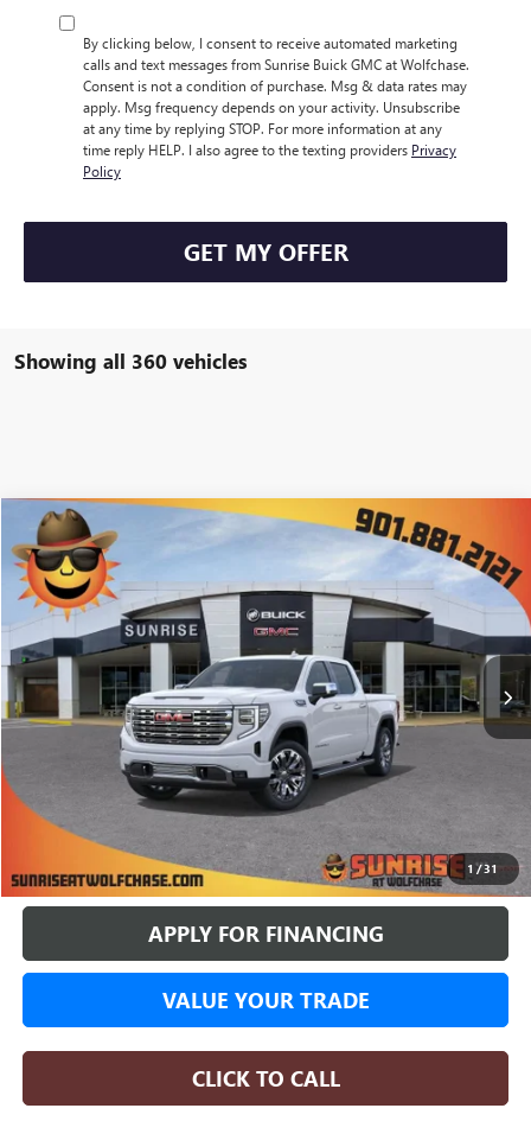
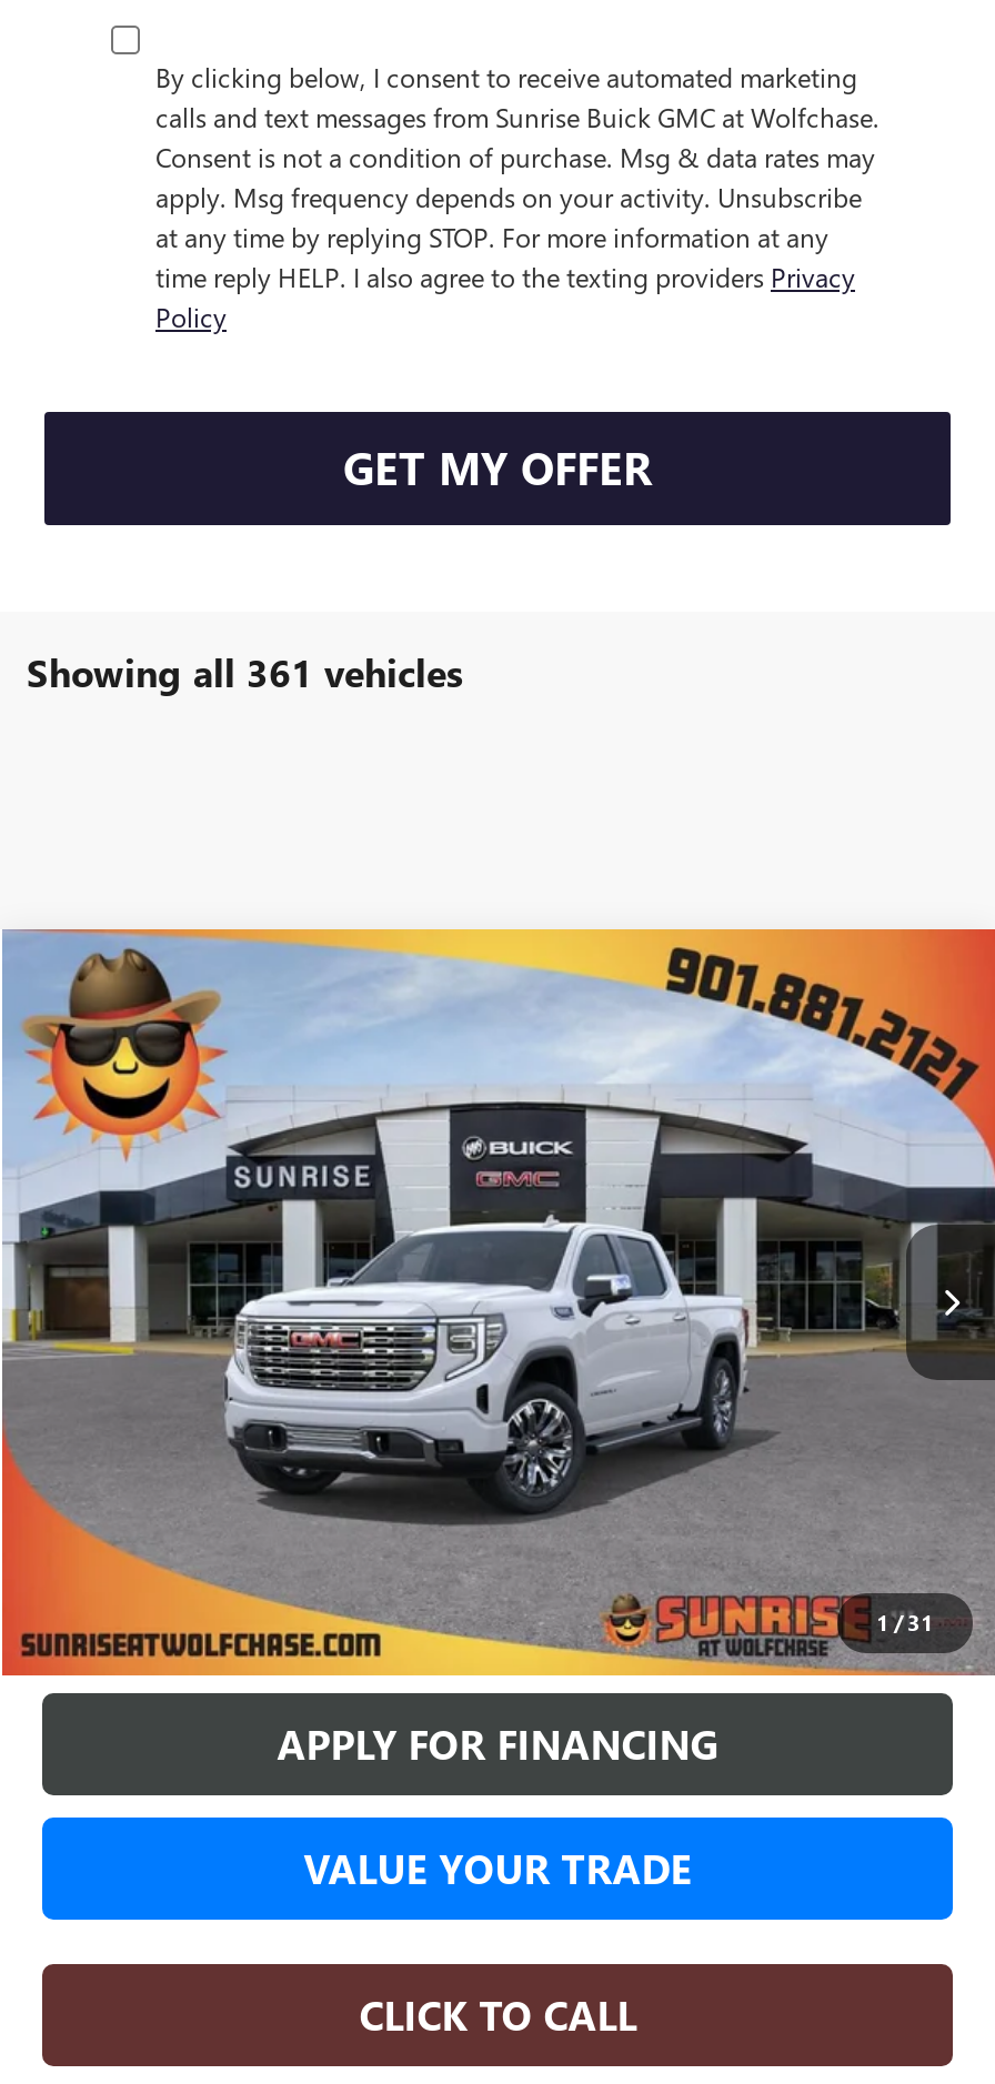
[14,347,247,374] Showing all 360 vehicles -> [27,647,462,696] Showing all 361 vehicles

